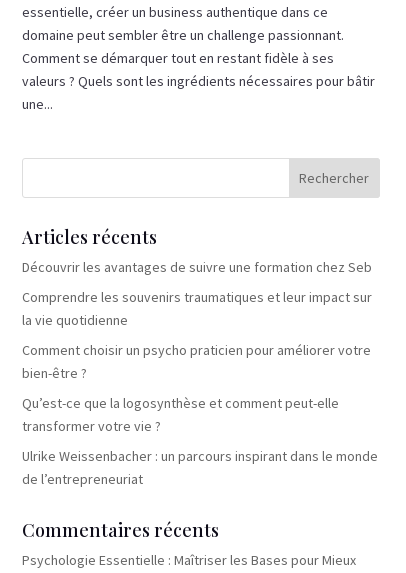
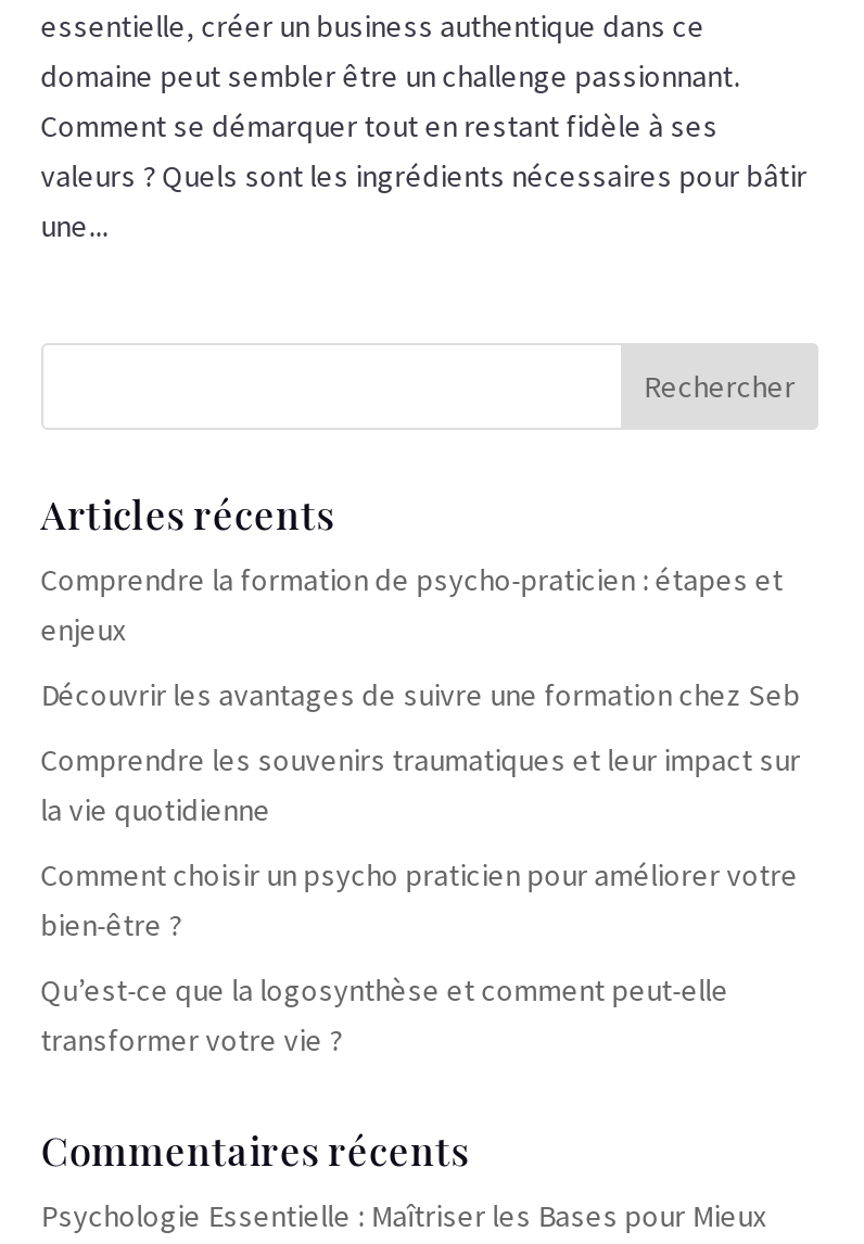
none -> [41,561,783,650] Comprendre la formation de psycho-praticien : étapes et | enjeux
moved [22,258,372,435] -> [41,676,801,1060]: Découvrir les avantages de suivre une formation chez Seb | Comprendre les souvenirs traumatiques et leur impact sur | la vie quotidienne | Comment choisir un psycho praticien pour améliorer votre | bien-être ? | Qu’est-ce que la logosynthèse et comment peut-elle | transformer votre vie ?
[22,447,378,488] Ulrike Weissenbacher : un parcours inspirant dans le monde | de l’entrepreneuriat -> none

